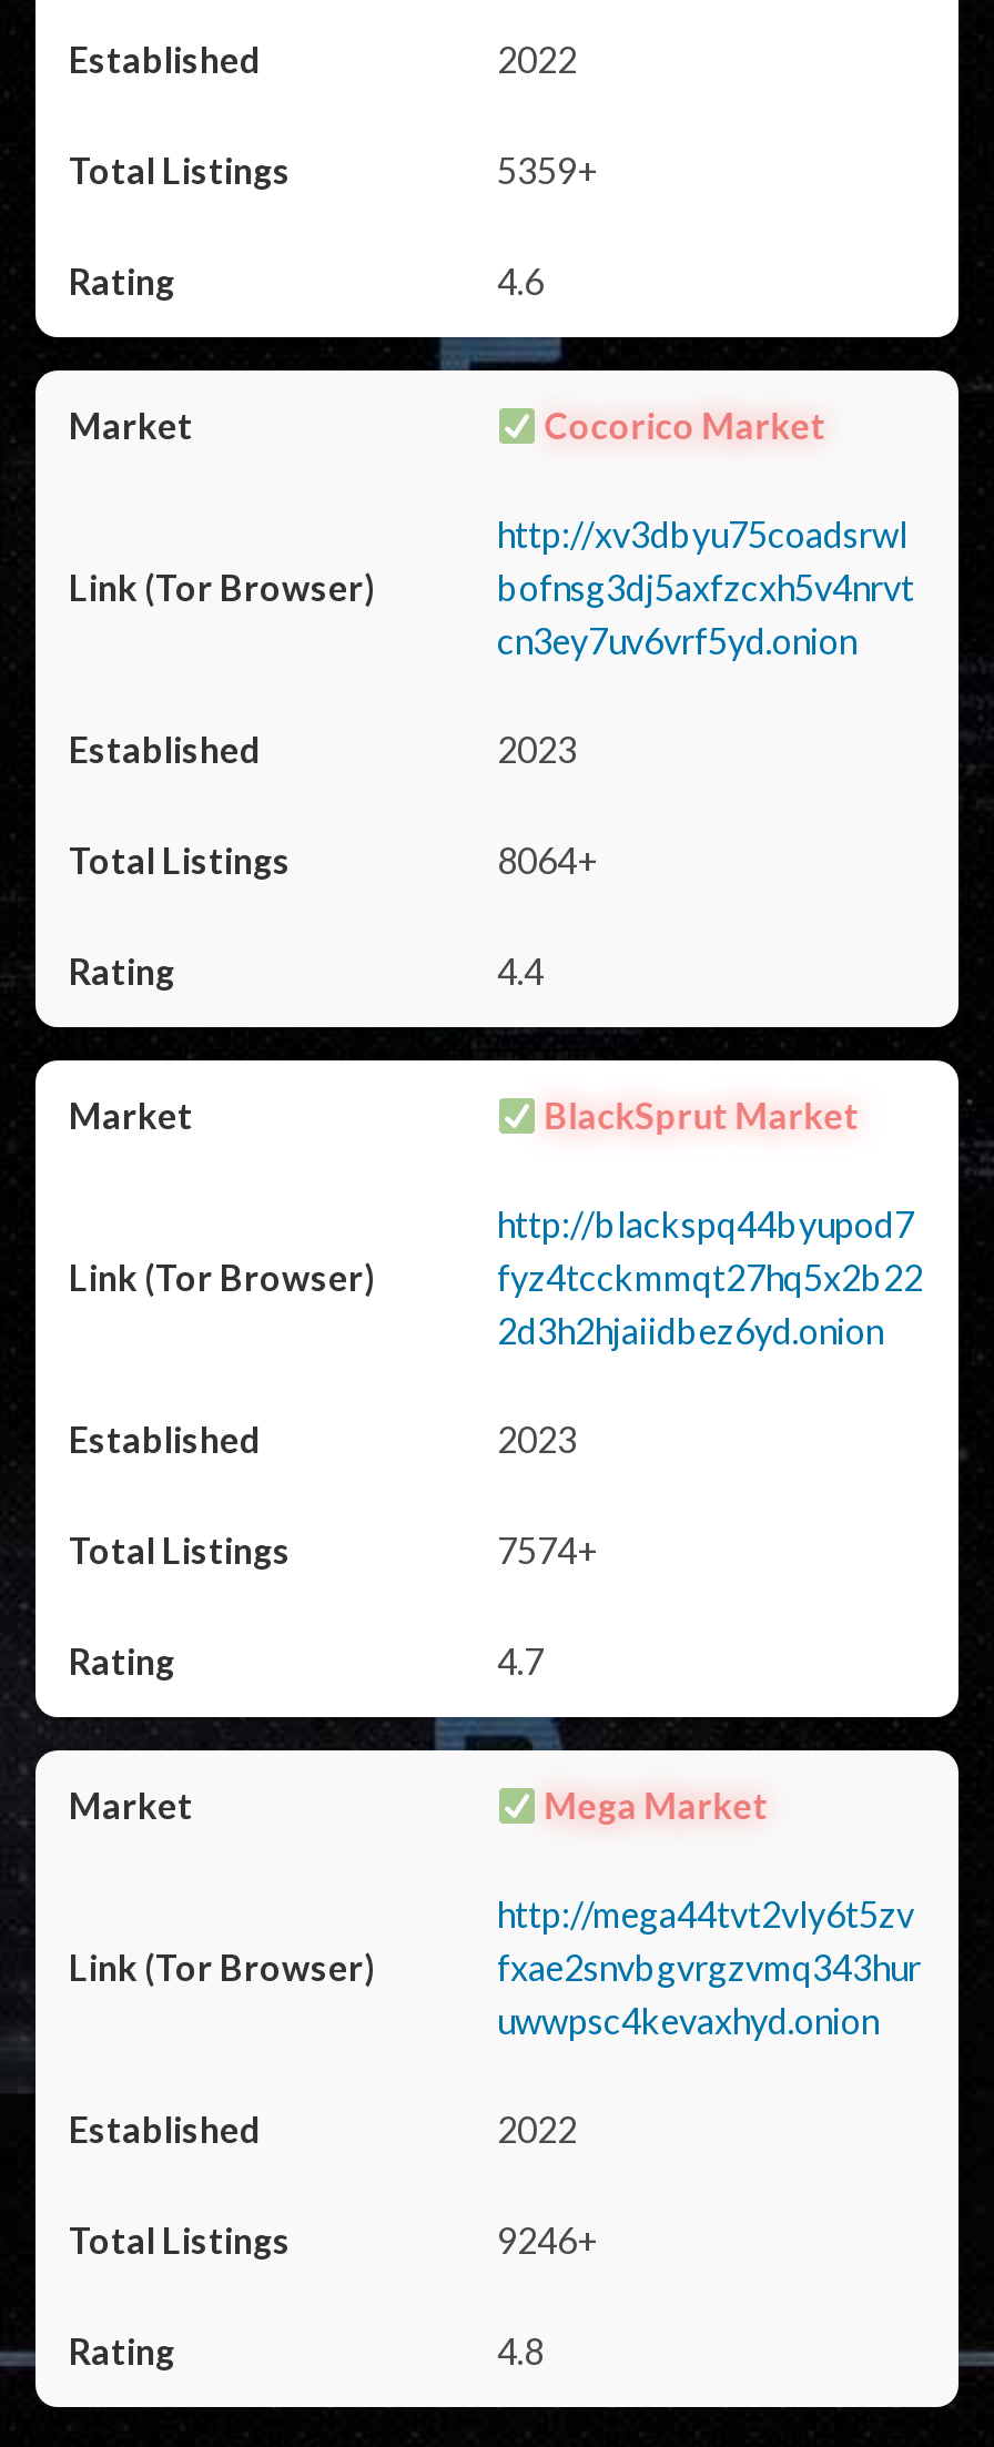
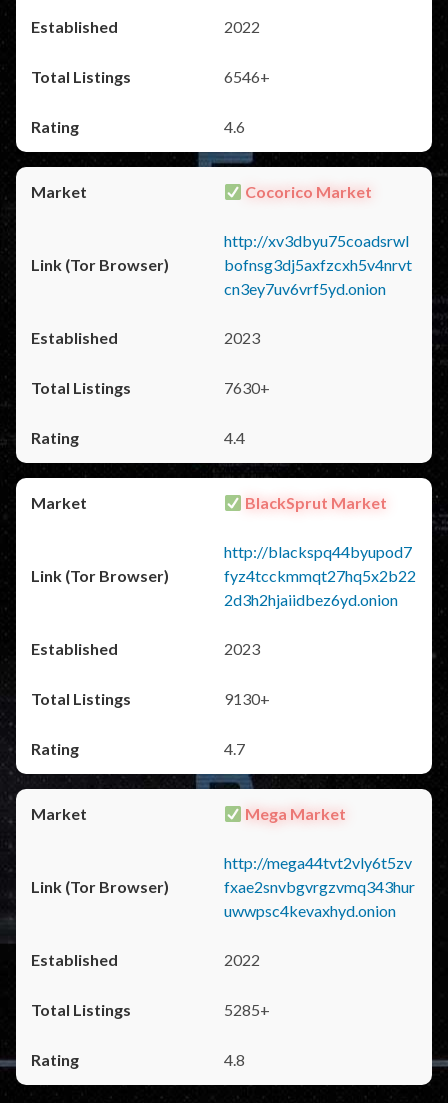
[497,149,599,191] 5359+ -> [224,67,270,86] 6546+
[497,839,599,881] 8064+ -> [224,378,270,397] 7630+
[497,1529,599,1571] 7574+ -> [224,689,270,708] 9130+
[497,2218,599,2261] 9246+ -> [224,1000,270,1019] 5285+

